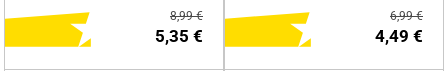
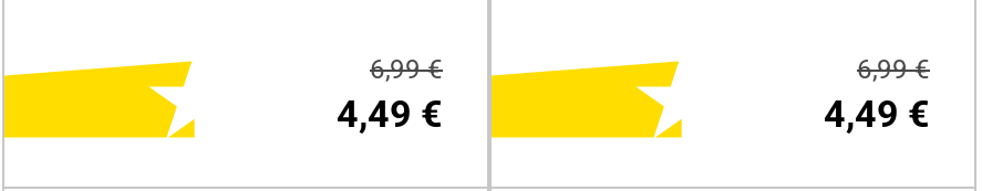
[170,9,203,23] 8,99 € -> [370,54,443,85] 6,99 €
[155,26,203,46] 5,35 € -> [337,92,443,136] 4,49 €

